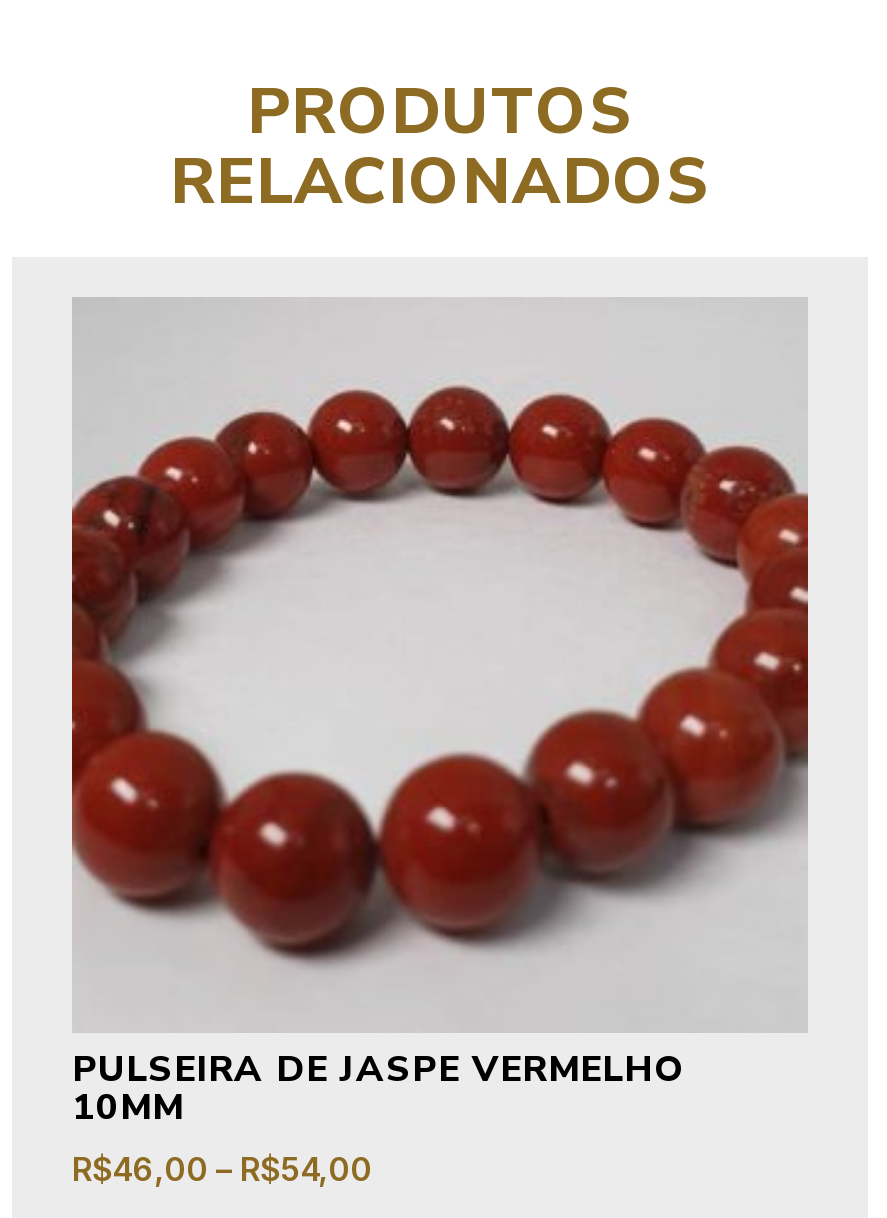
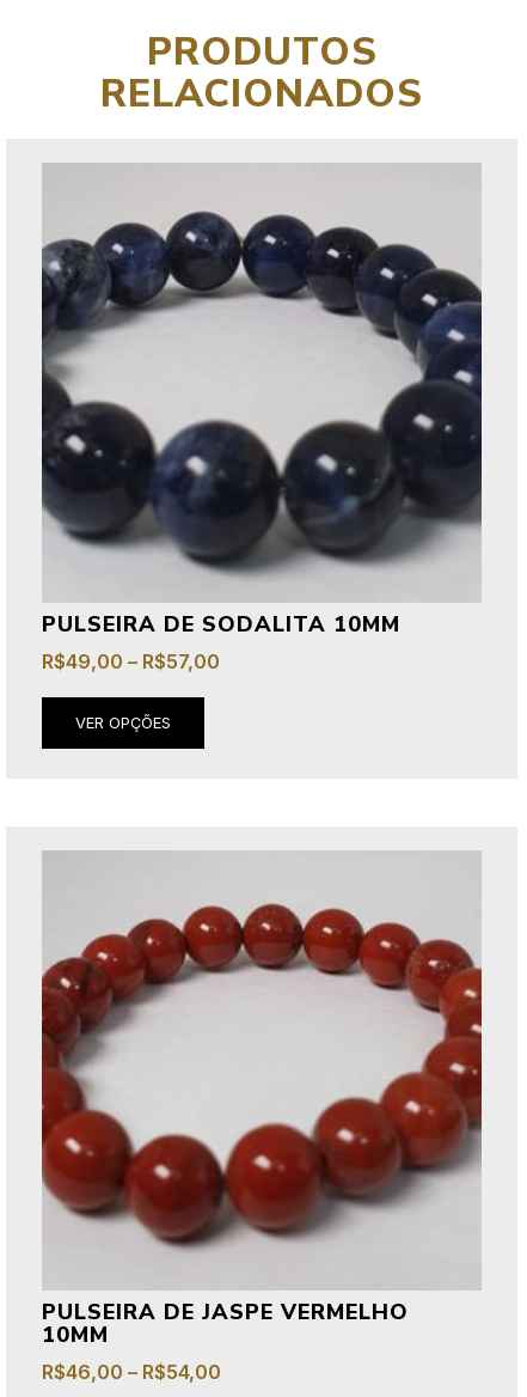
none -> [41,211,483,731] [image] | PULSEIRA DE SODALITA 10MM | R$49,00 – R$57,00 | VER OPÇÕES

